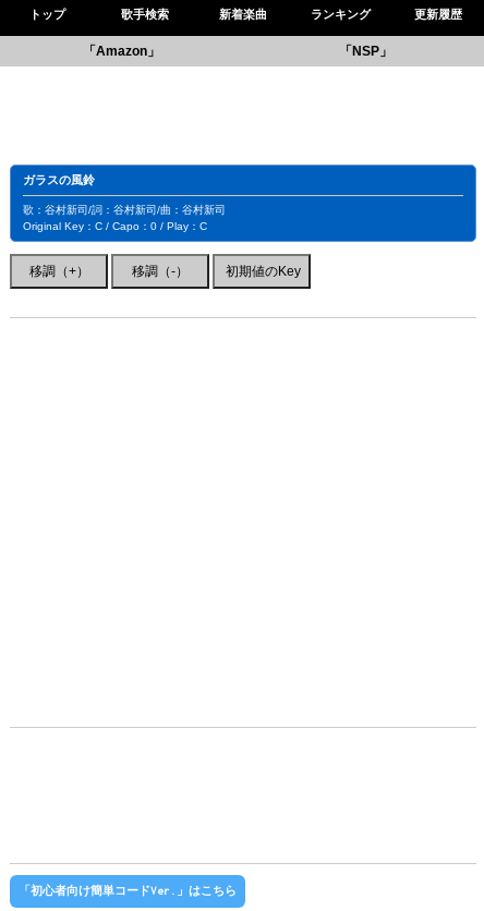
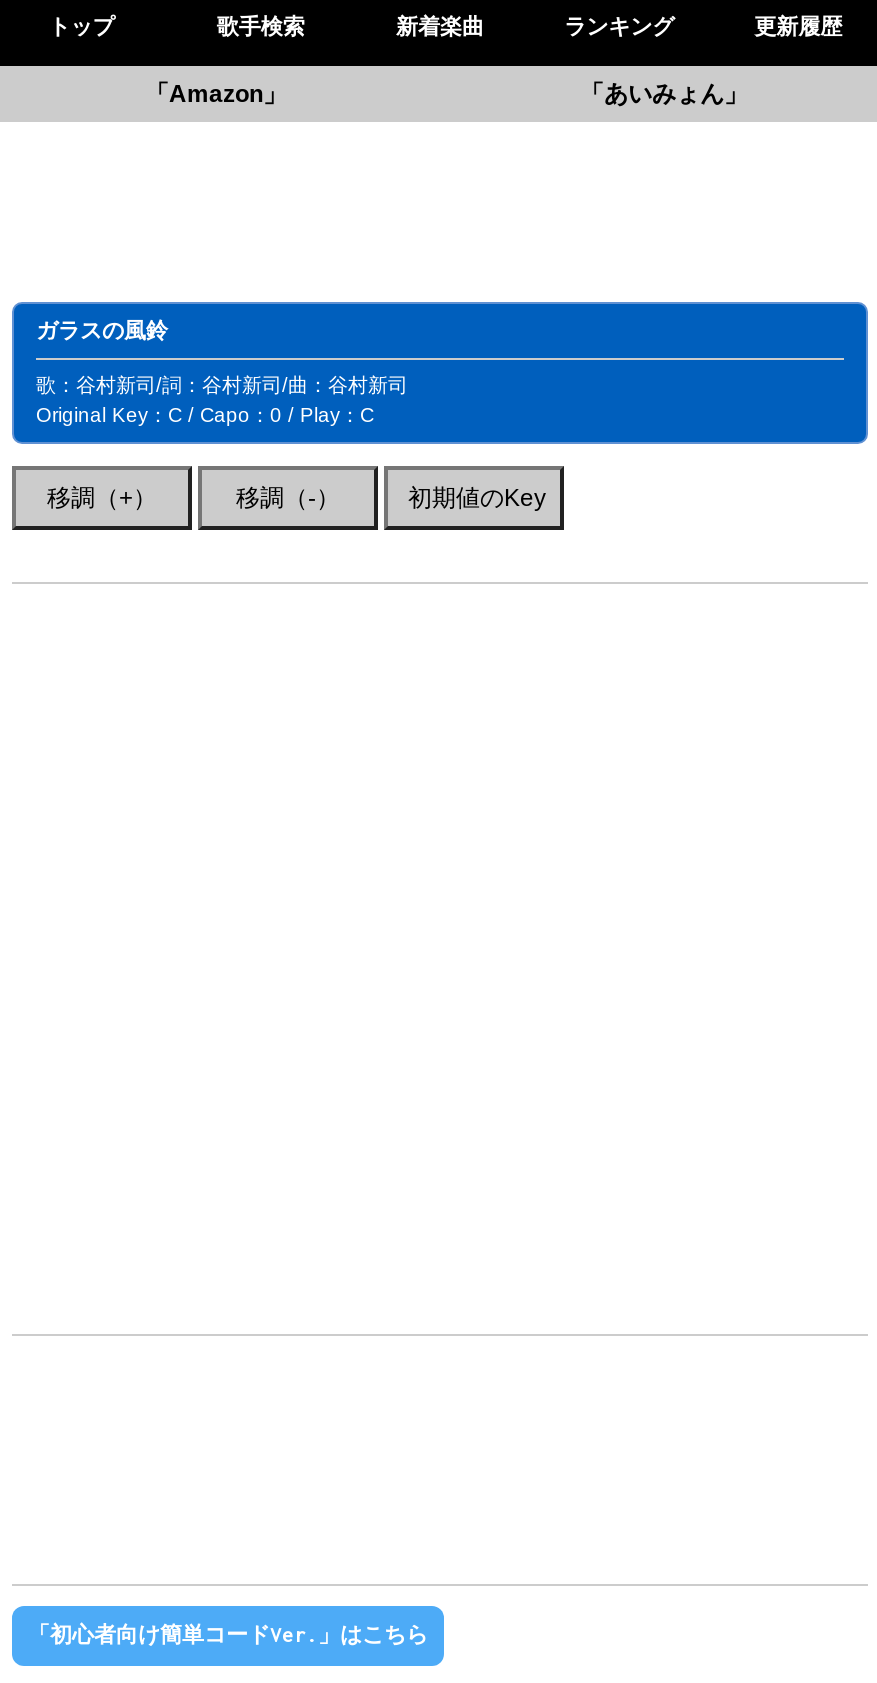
[338,44,392,59] 「NSP」 -> [580,80,748,108] 「あいみょん」

